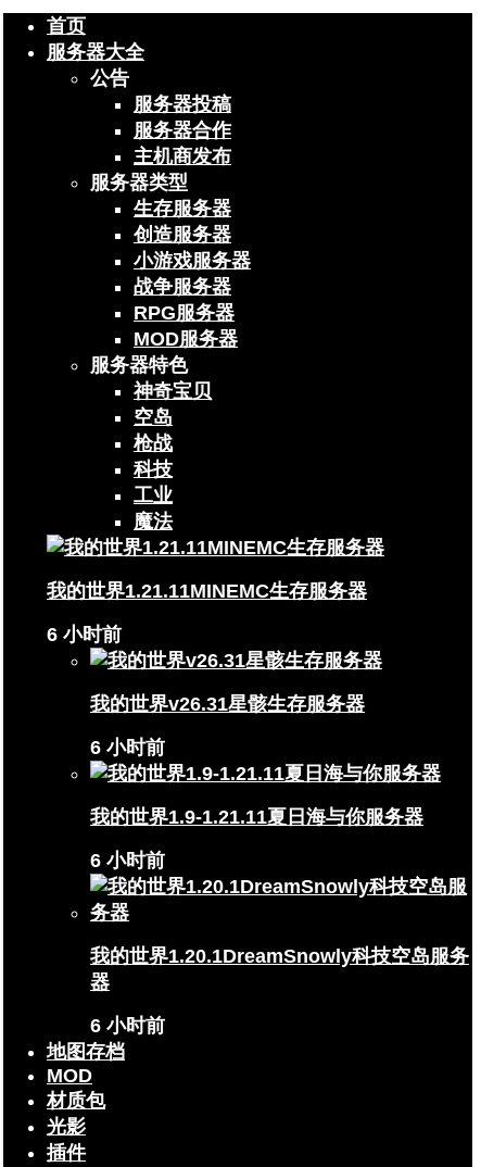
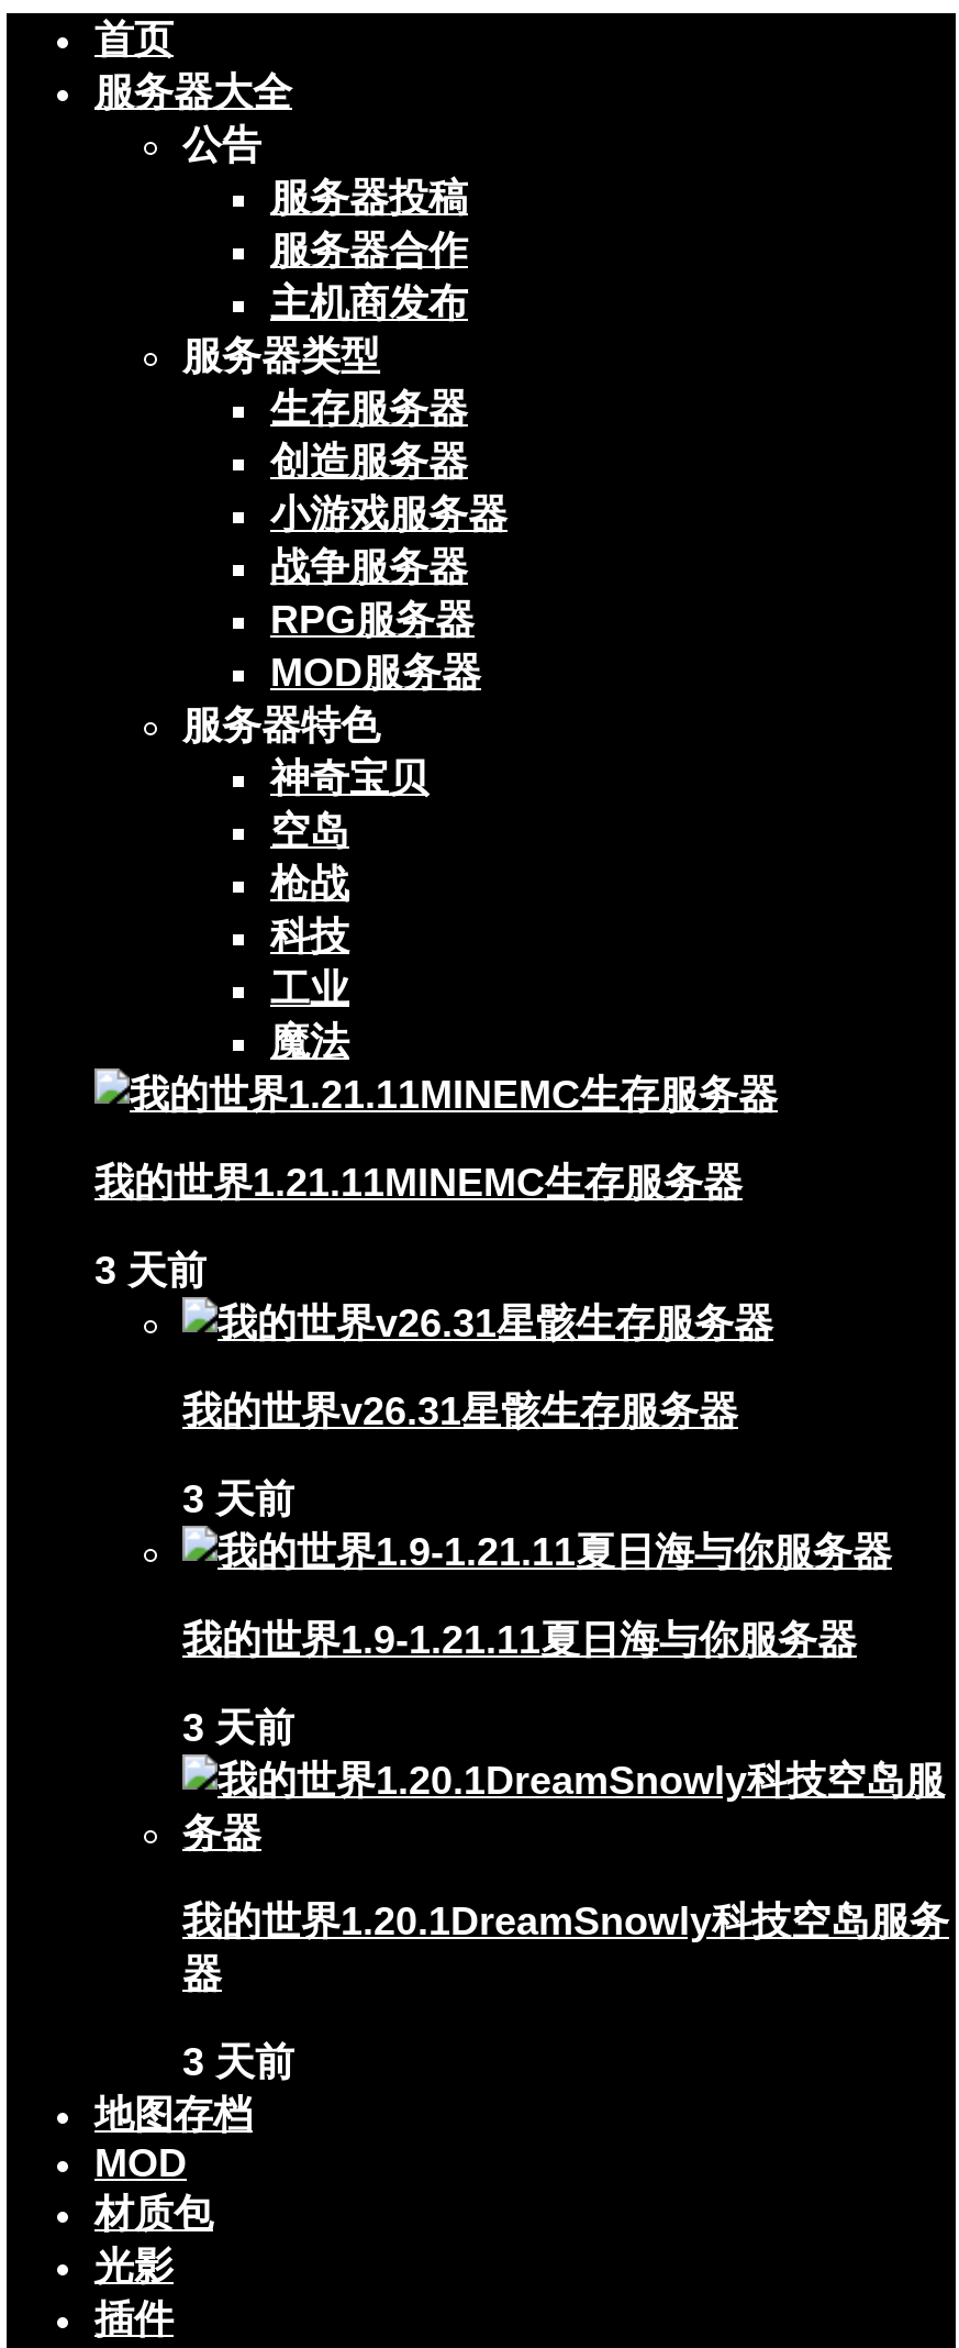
[47,624,122,646] 6 小时前 -> [94,1249,207,1293] 3 天前
[90,737,165,759] 6 小时前 -> [182,1478,294,1522] 3 天前
[90,850,165,872] 6 小时前 -> [182,1707,294,1751] 3 天前
[90,1015,165,1037] 6 小时前 -> [182,2041,294,2085] 3 天前

